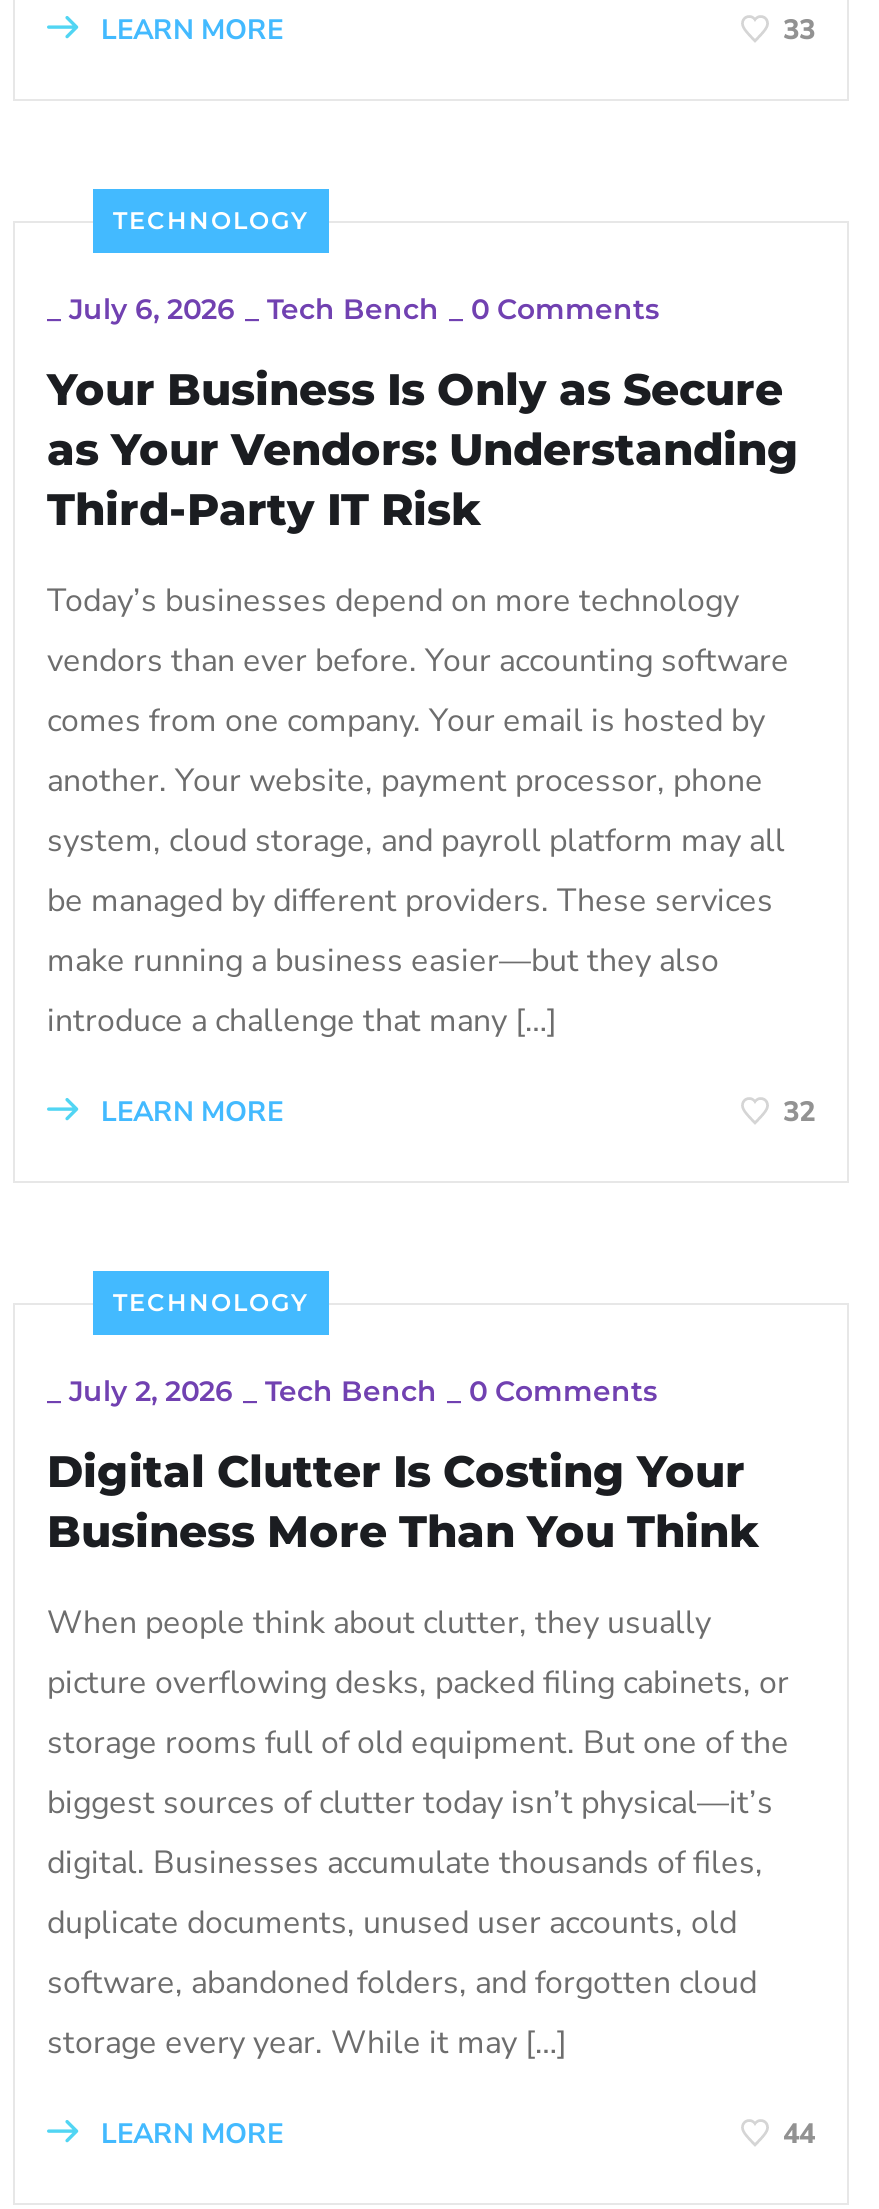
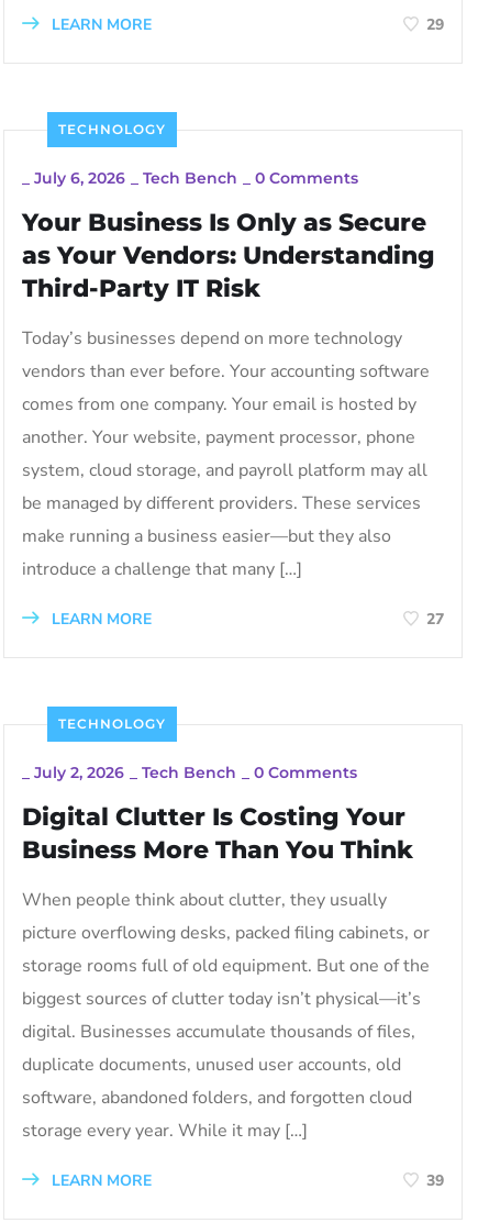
[783,11,815,49] 33 -> [426,14,444,35] 29
[783,1093,815,1131] 32 -> [426,609,444,630] 27
[783,2116,815,2154] 44 -> [426,1171,444,1191] 39

